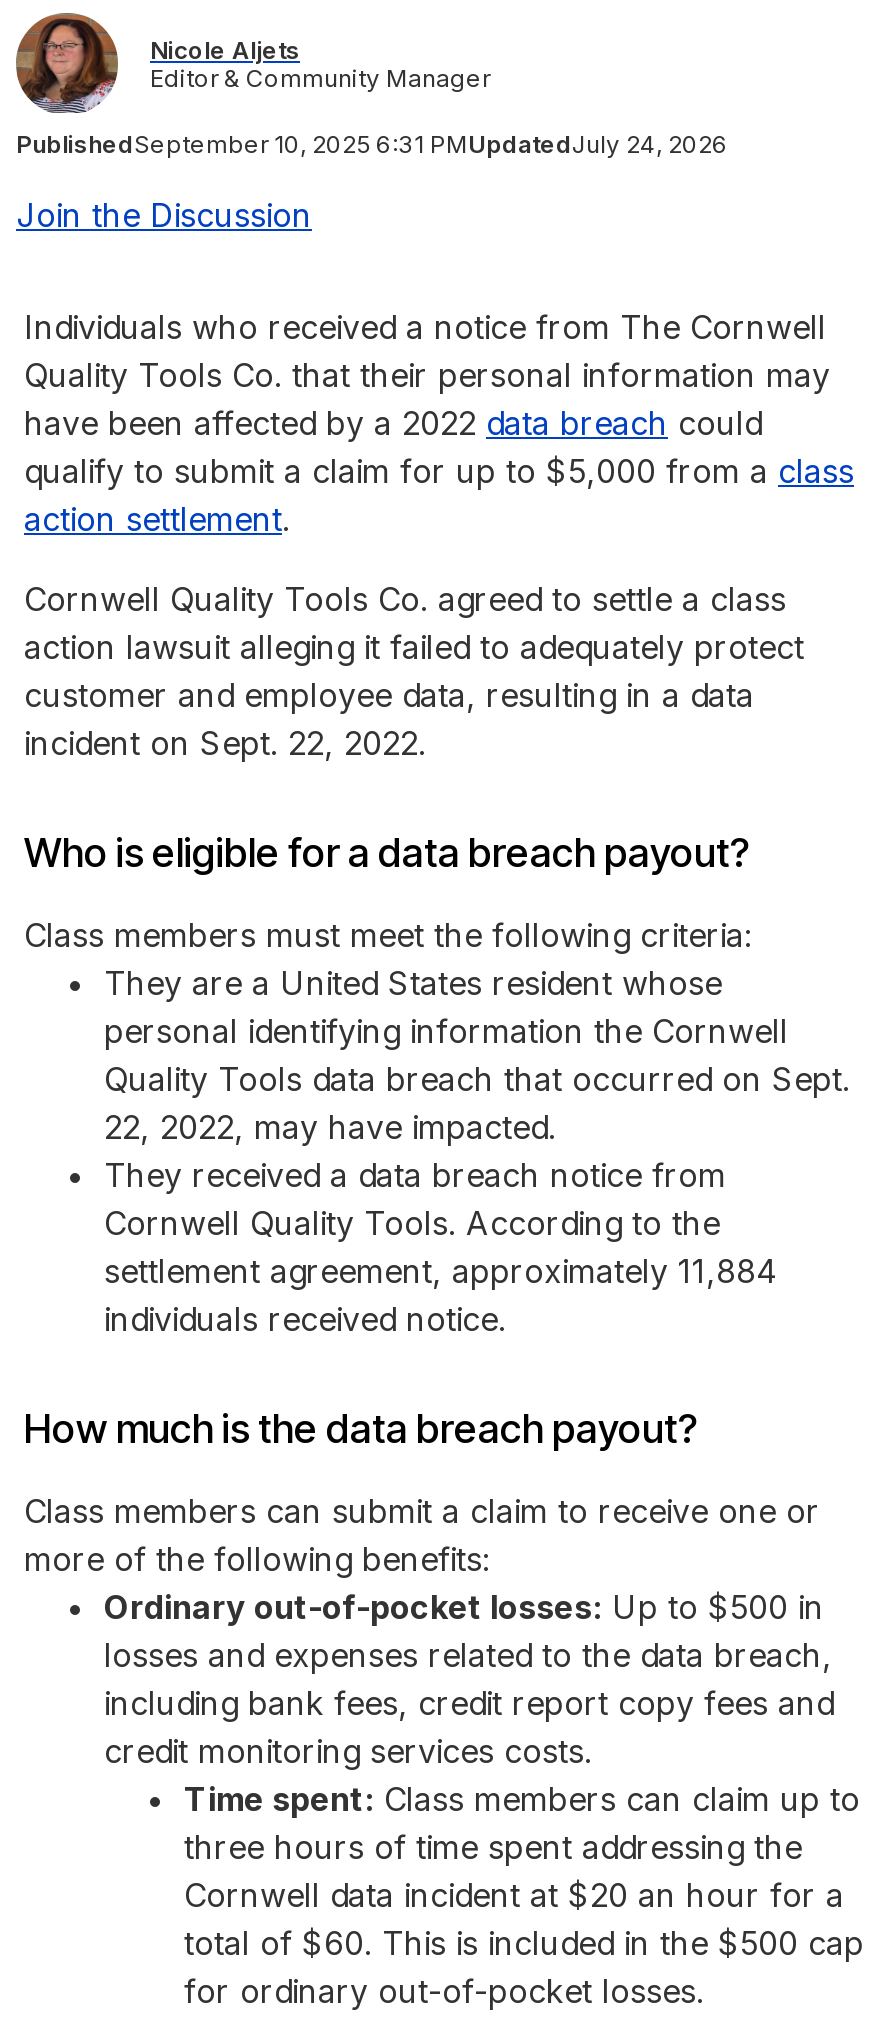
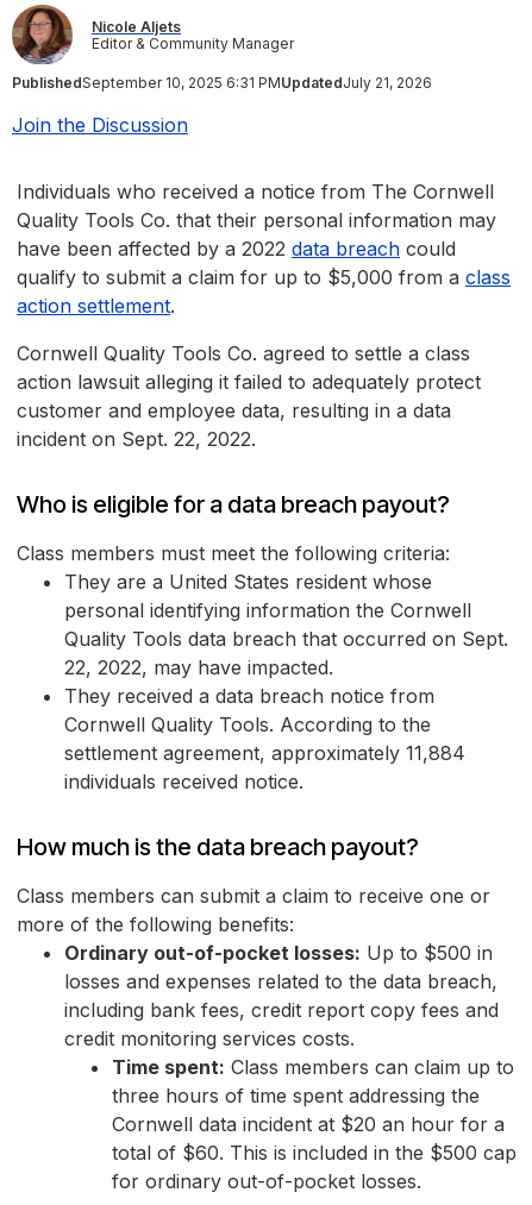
[16,130,728,160] PublishedSeptember 10, 2025 6:31 PMUpdatedJuly 24, 2026 -> [12,74,432,92] PublishedSeptember 10, 2025 6:31 PMUpdatedJuly 21, 2026

